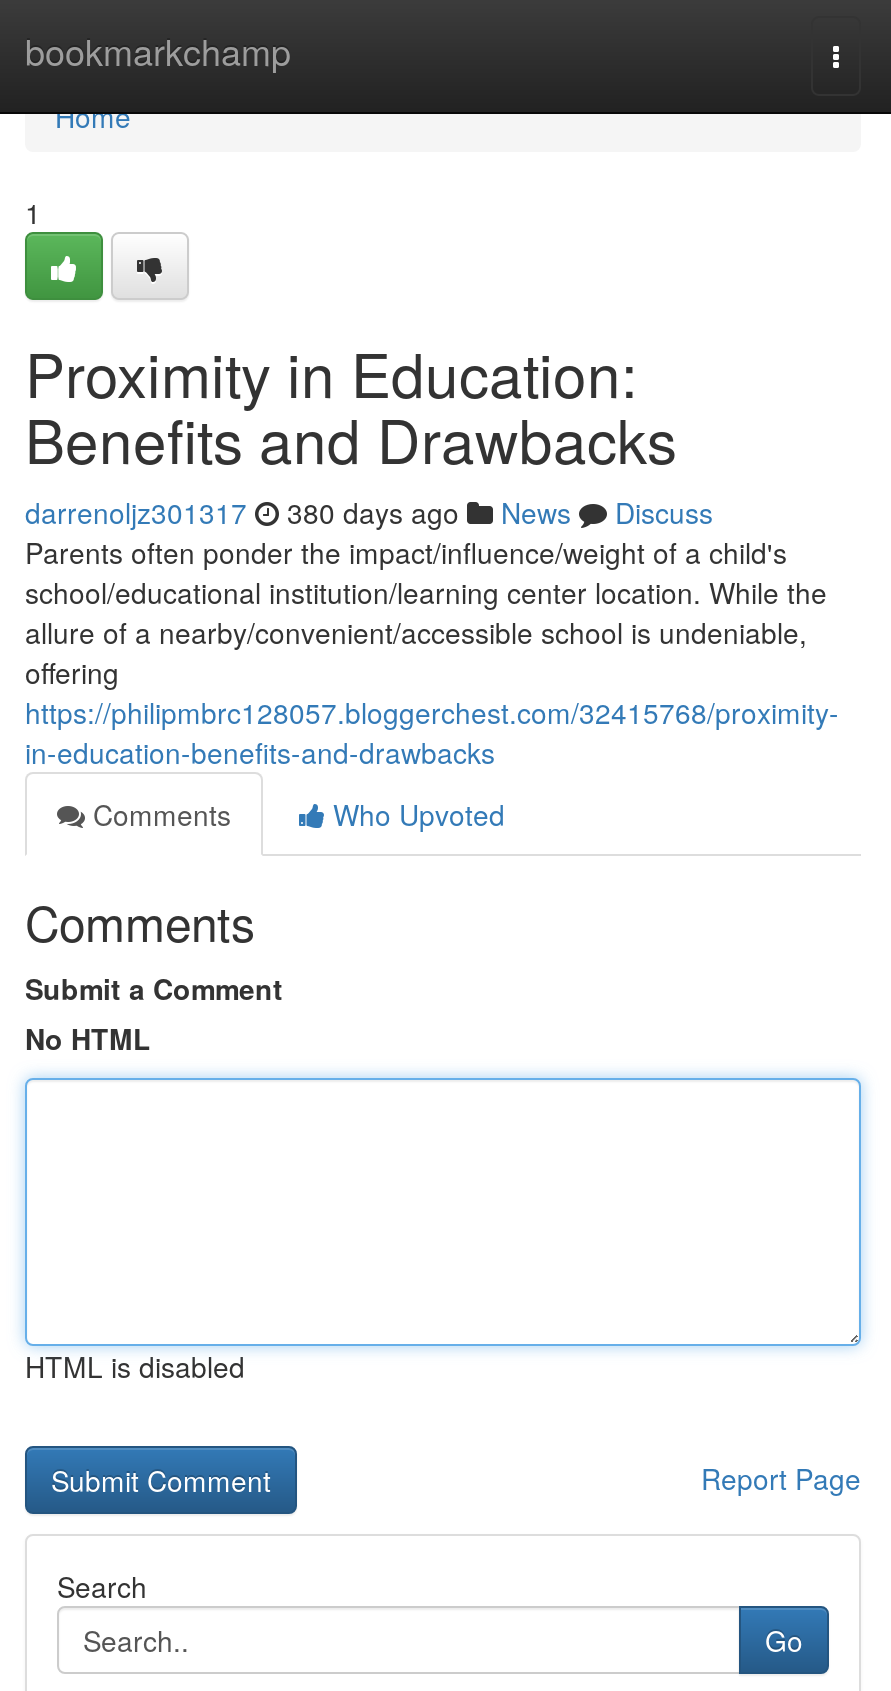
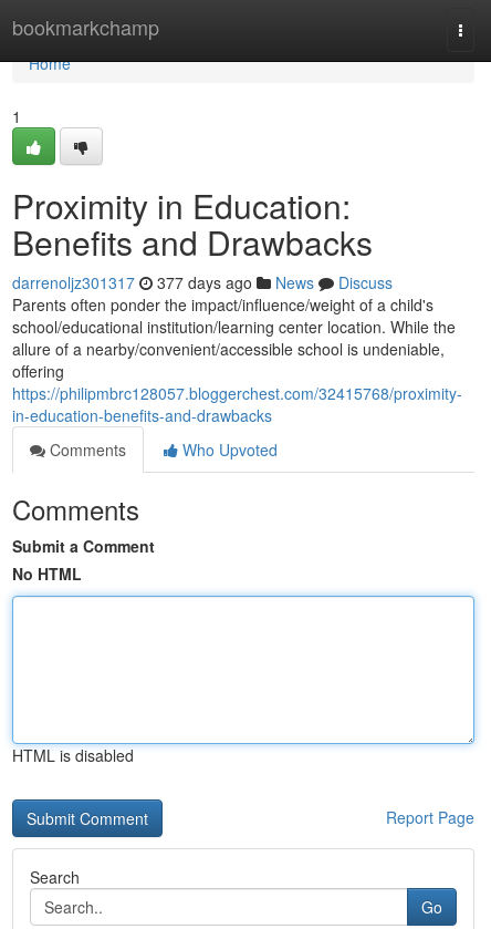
[25,492,713,532] darrenoljz301317 380 days ago News Discuss -> [12,271,393,293] darrenoljz301317 377 days ago News Discuss

